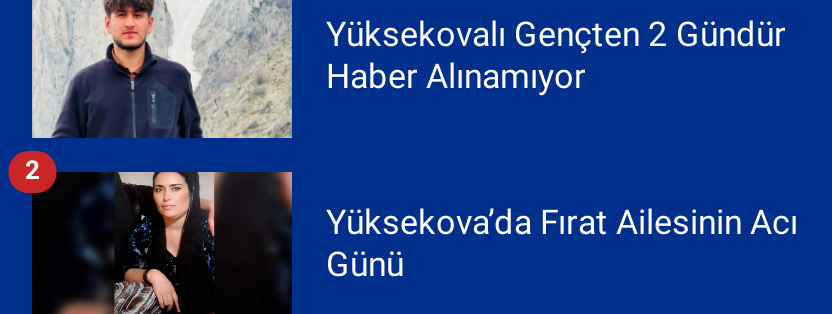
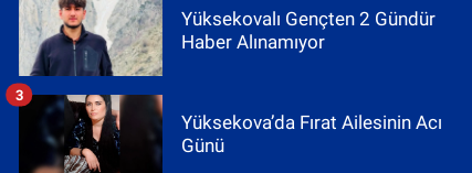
[25,156,39,186] 2 -> [15,86,23,102] 3

